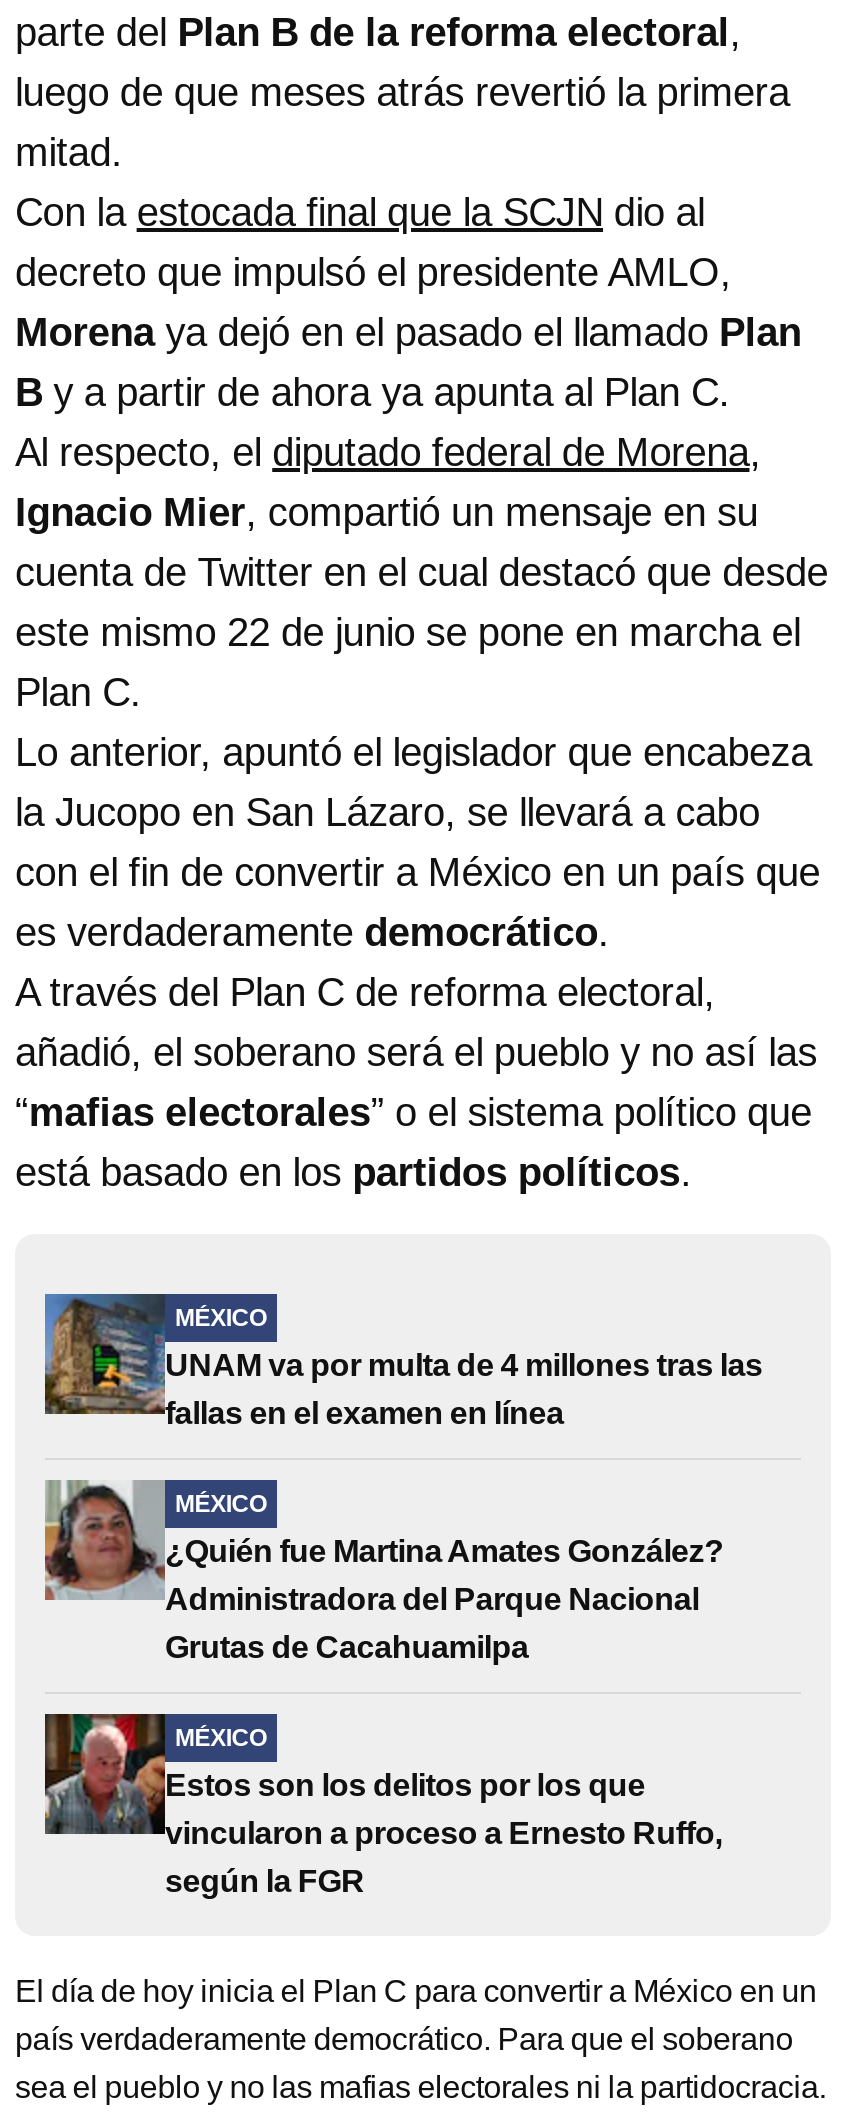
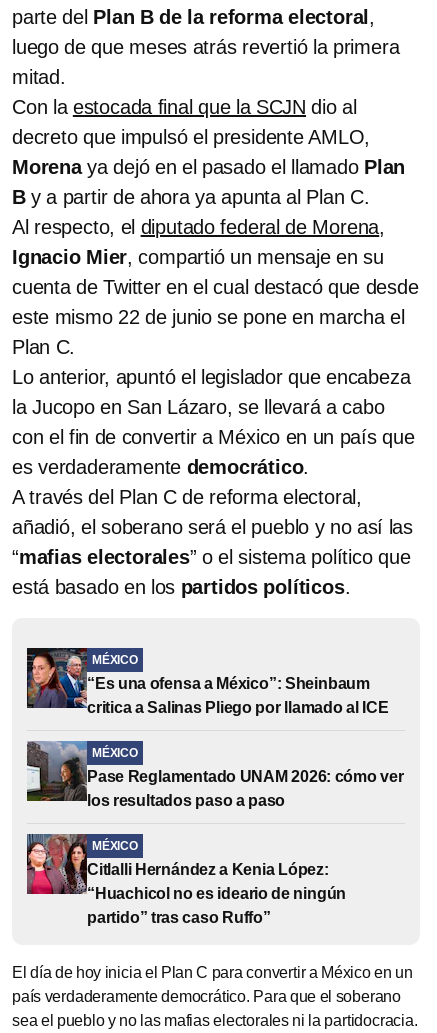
[43,1292,763,1430] [image] | UNAM va por multa de 4 millones tras las | fallas en el examen en línea -> [26,647,389,716] [image] | “Es una ofensa a México”: Sheinbaum | critica a Salinas Pliego por llamado al ICE
[43,1480,724,1664] [image] | ¿Quién fue Martina Amates González? | Administradora del Parque Nacional | Grutas de Cacahuamilpa -> [26,740,404,809] [image] | Pase Reglamentado UNAM 2026: cómo ver | los resultados paso a paso
[45,1712,722,1898] [image] | Estos son los delitos por los que | vincularon a proceso a Ernesto Ruffo, | según la FGR -> [26,833,346,926] [image] | Citlalli Hernández a Kenia López: | “Huachicol no es ideario de ningún | partido” tras caso Ruffo”

